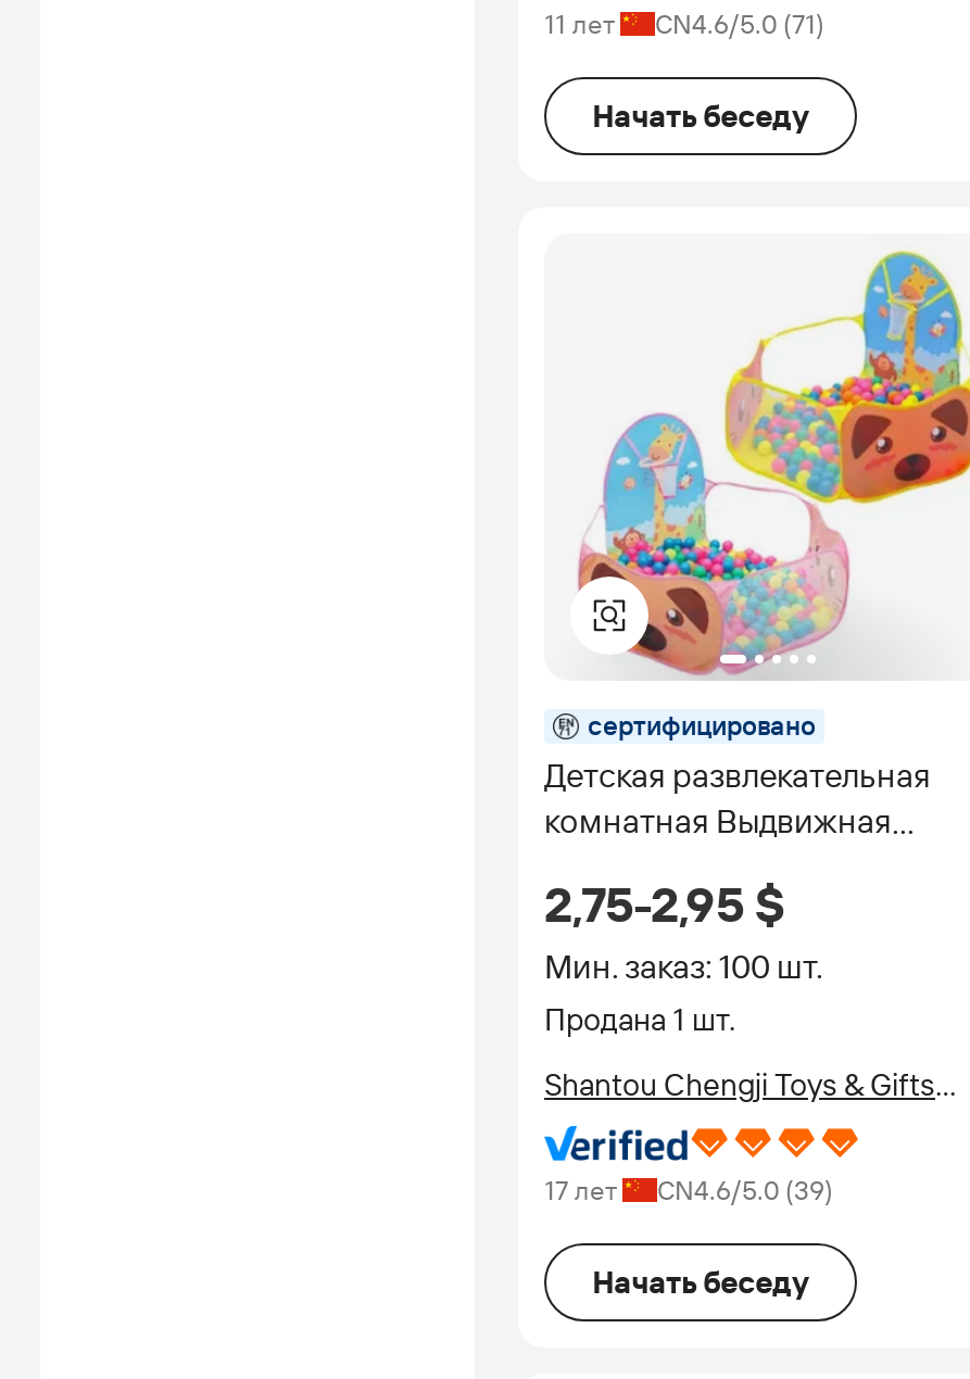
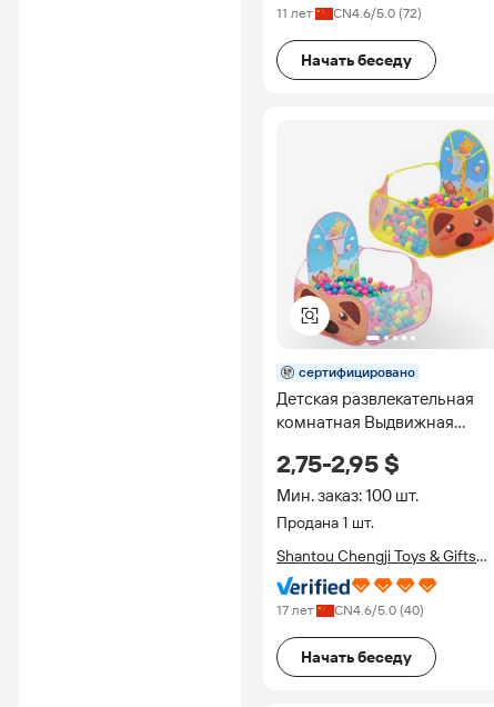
[655,9,824,40] CN4.6/5.0 (71) -> [333,6,422,21] CN4.6/5.0 (72)
[544,1175,833,1206] 17 лет CN4.6/5.0 (39) -> [276,603,424,618] 17 лет CN4.6/5.0 (40)

